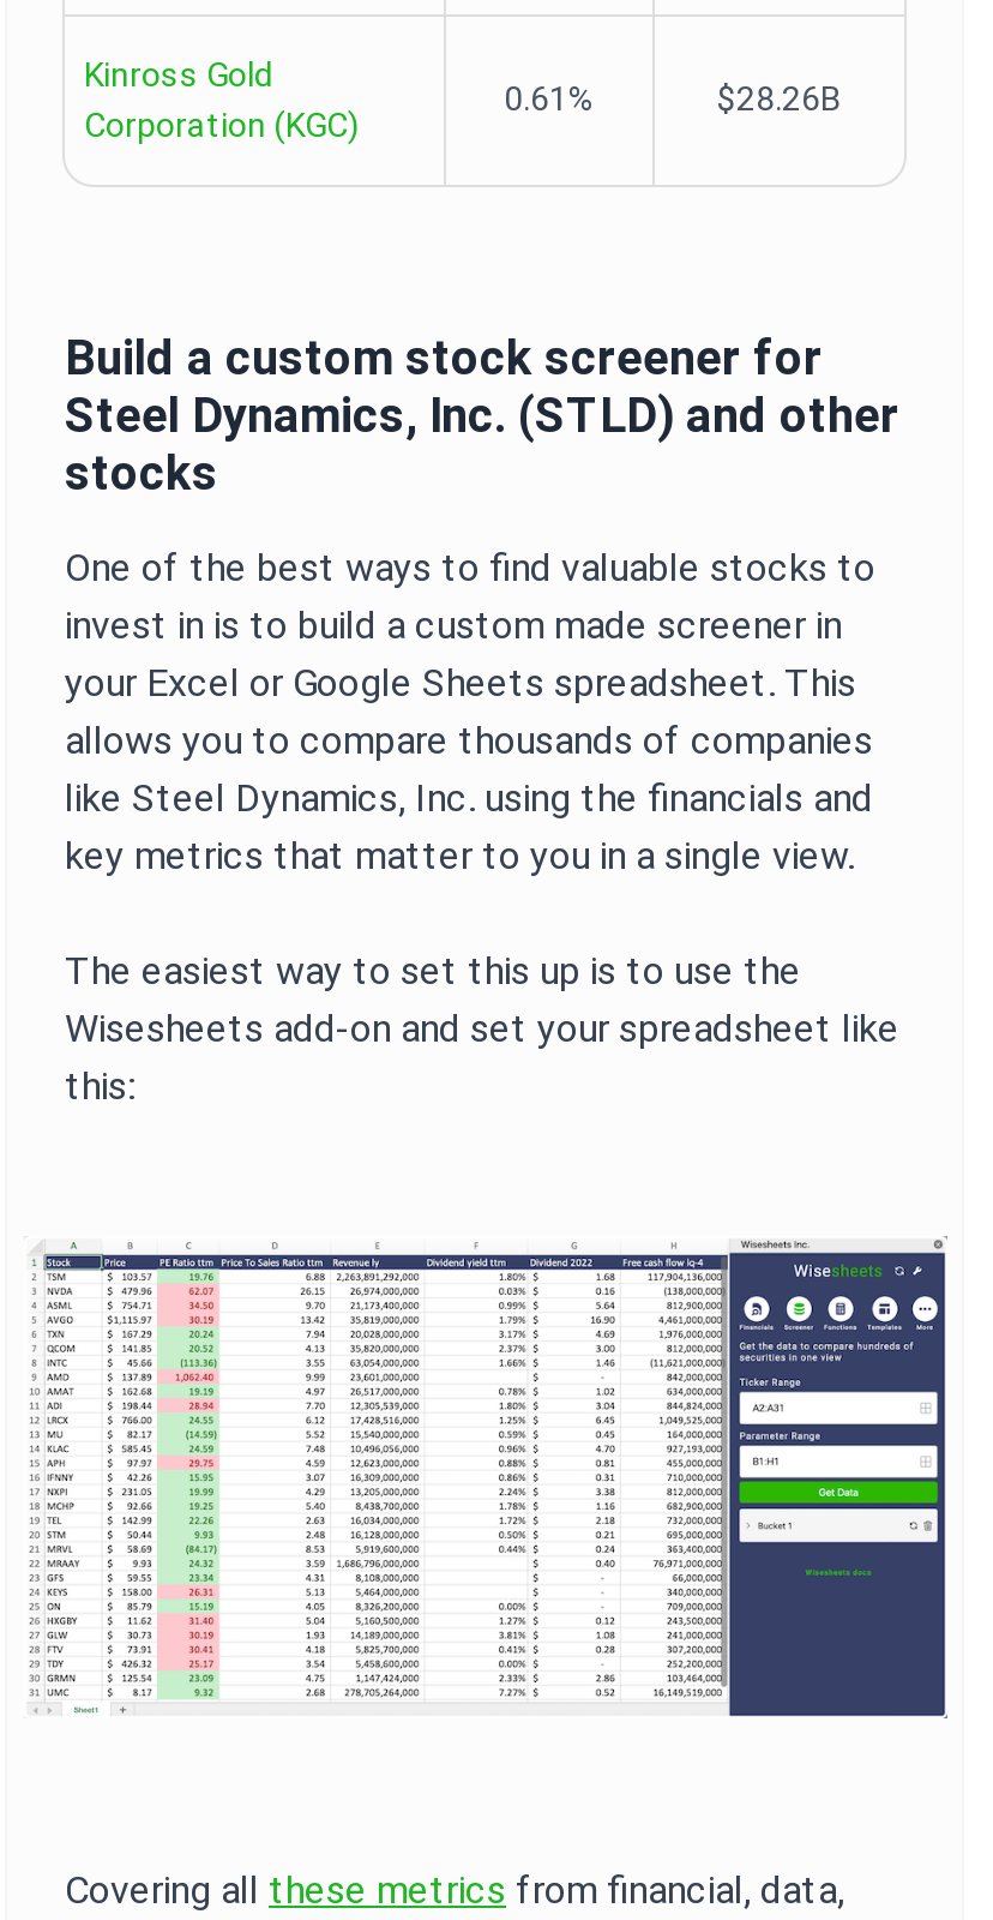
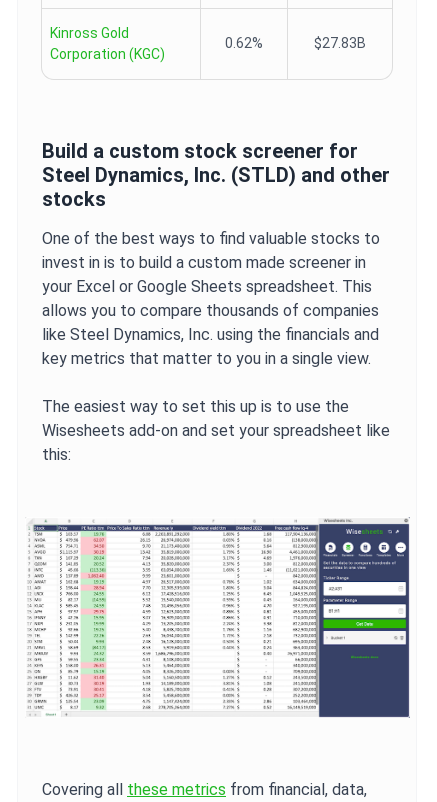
[504,79,842,118] 0.61% | $28.26B -> [225,35,366,51] 0.62% | $27.83B

